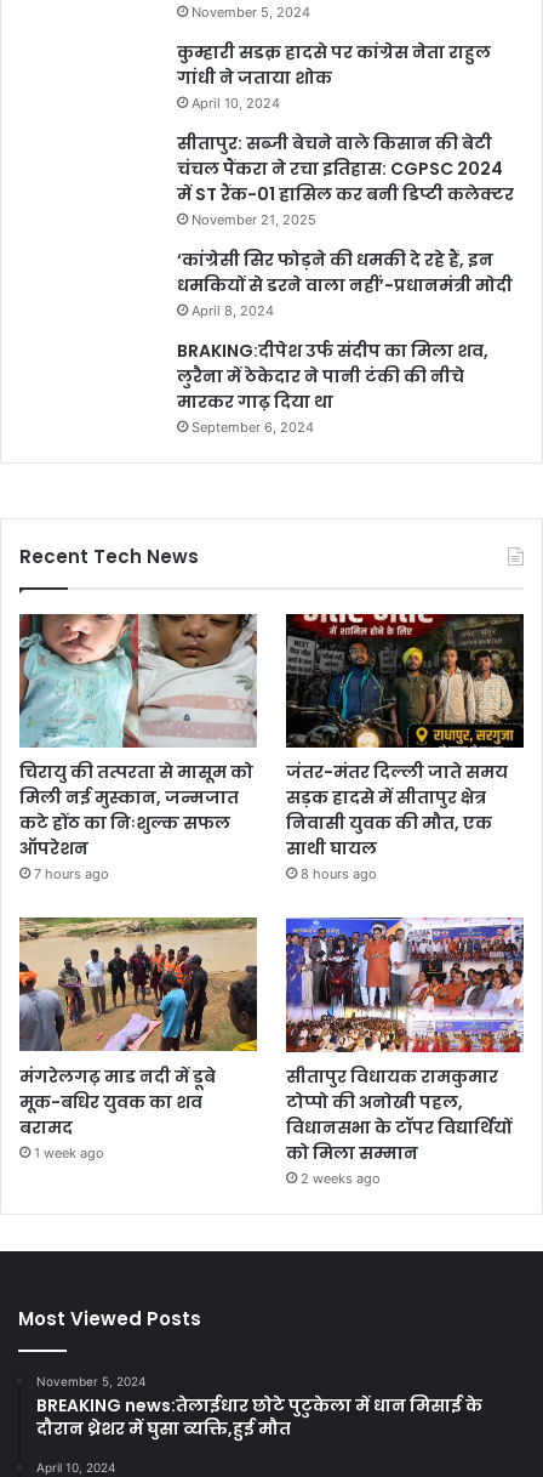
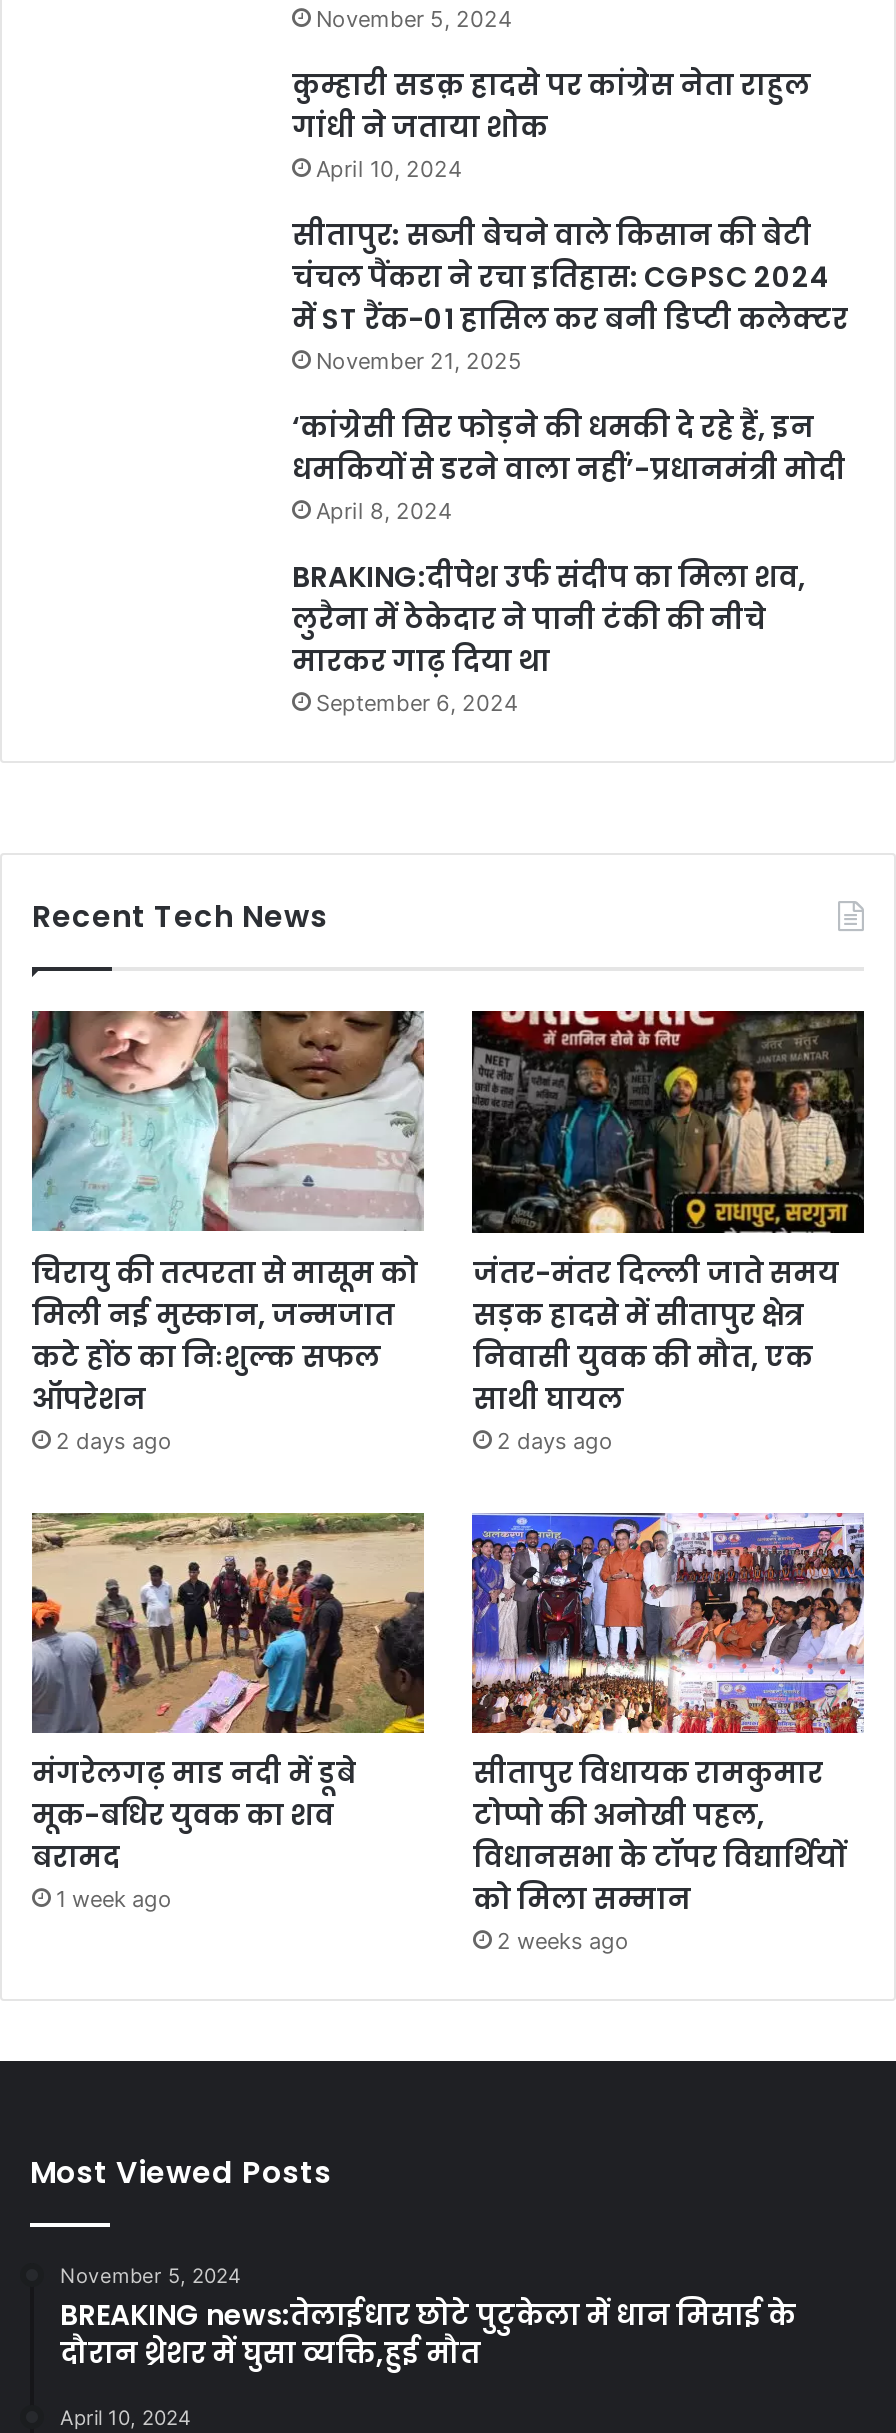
[34,866,109,883] 7 hours ago -> [56,1427,172,1455] 2 days ago
[301,866,378,883] 8 hours ago -> [497,1427,613,1455] 2 days ago

